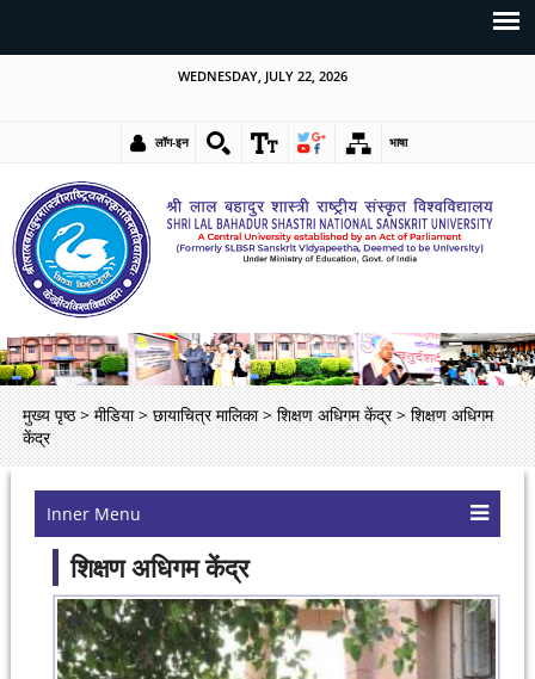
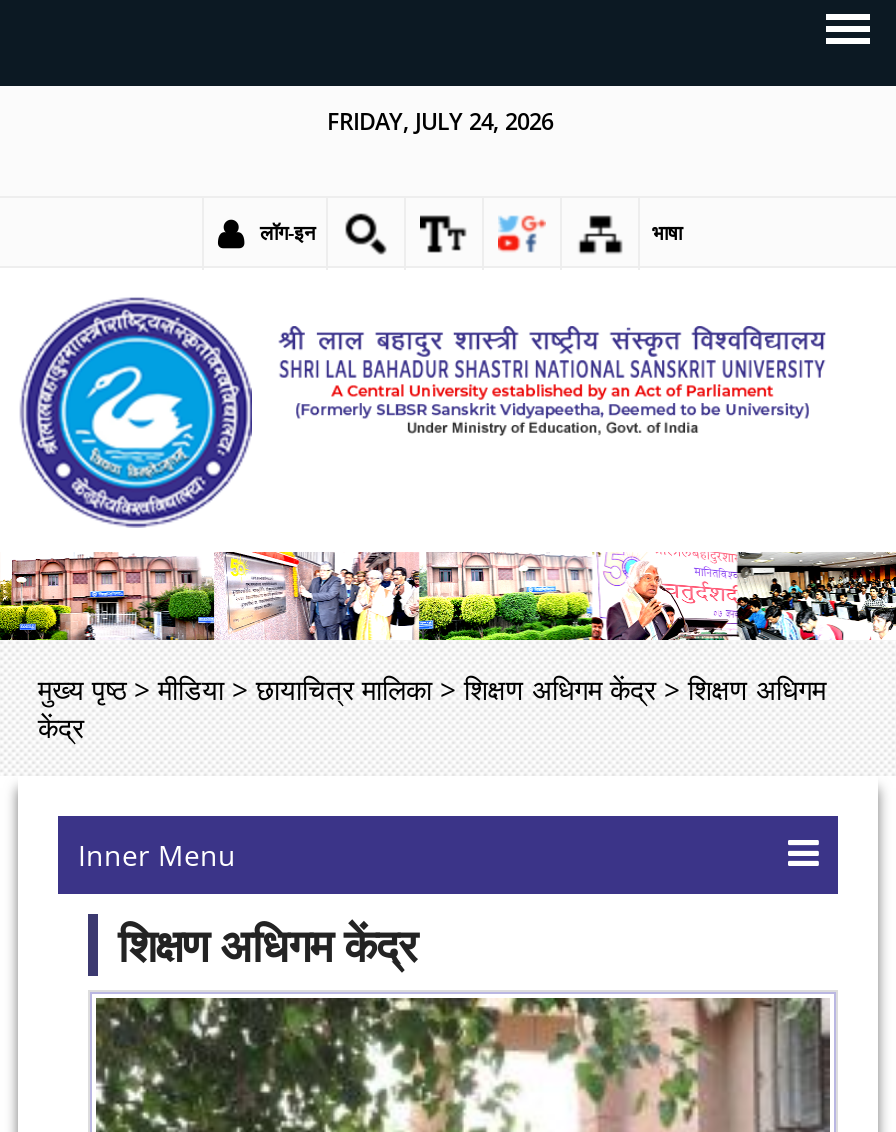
[178,67,348,85] WEDNESDAY, JULY 22, 2026 -> [327,106,553,136] FRIDAY, JULY 24, 2026

